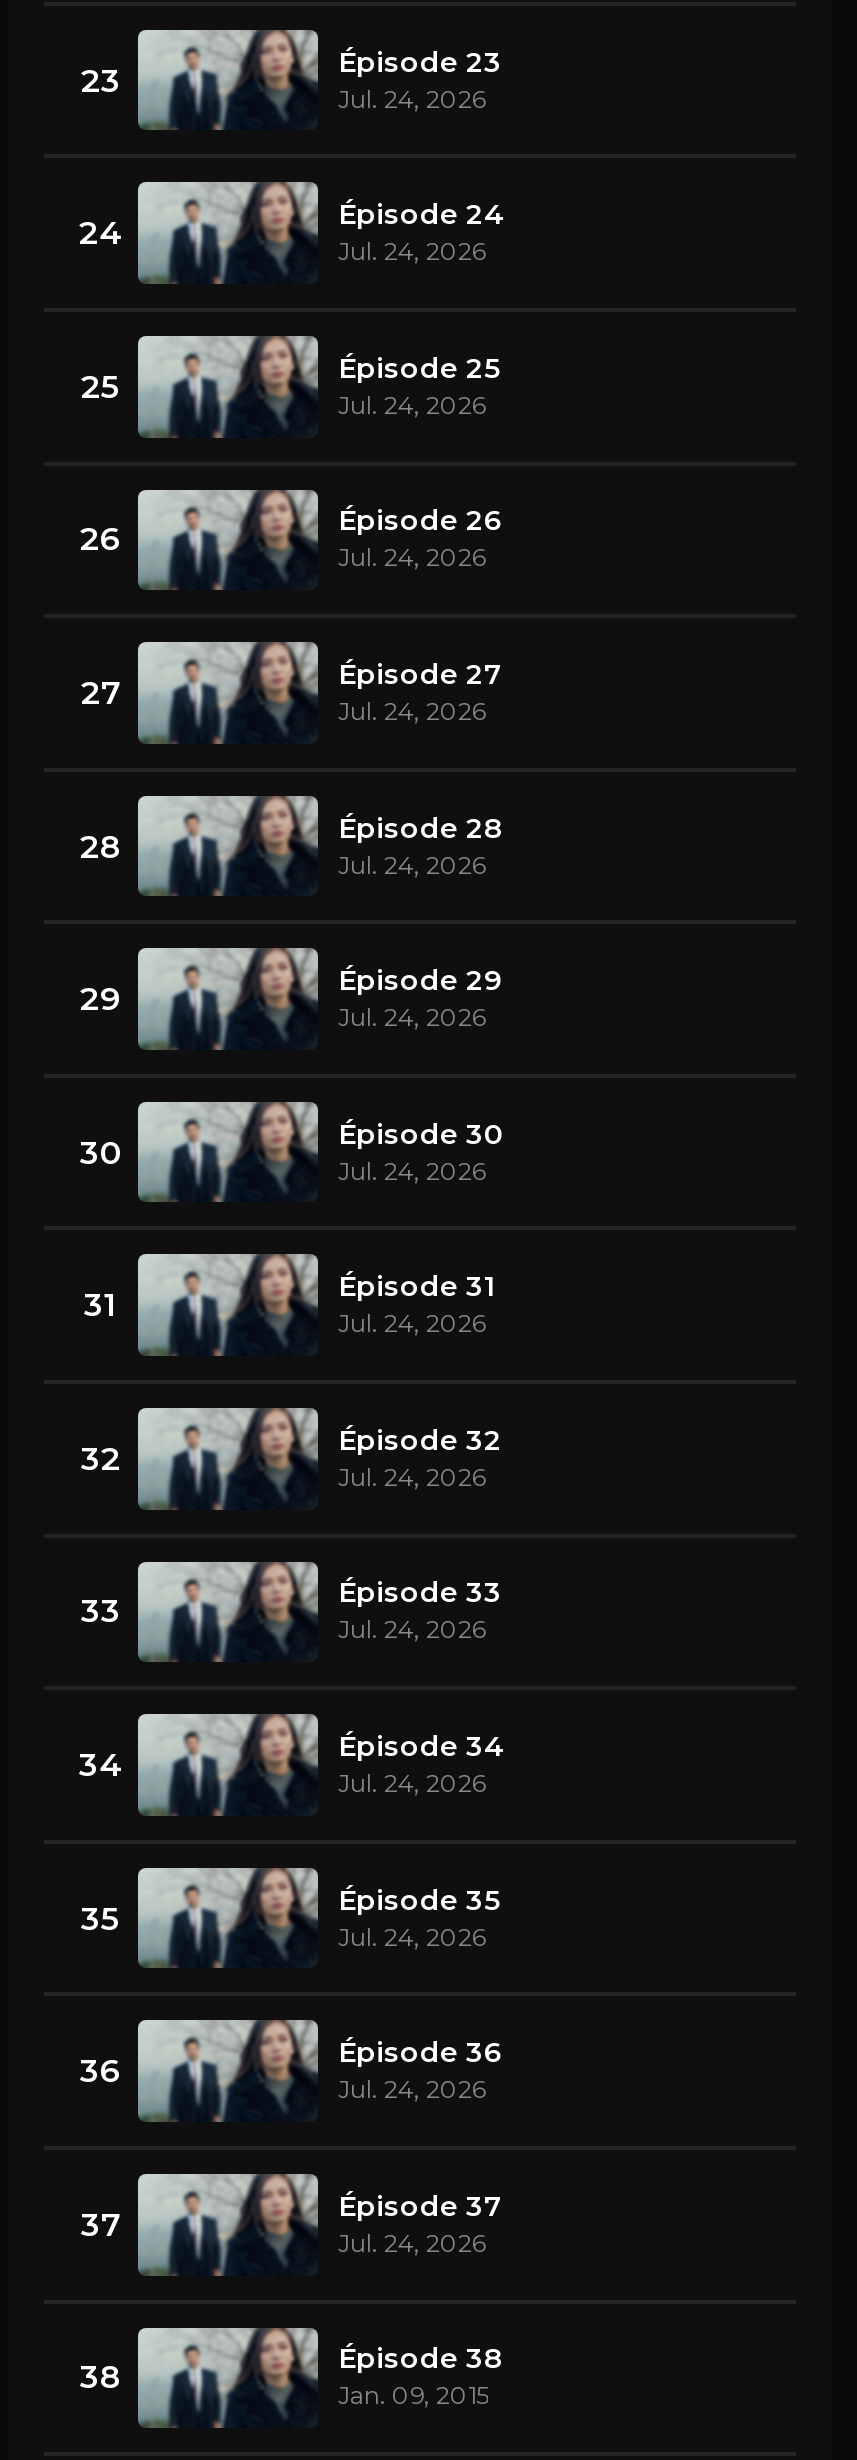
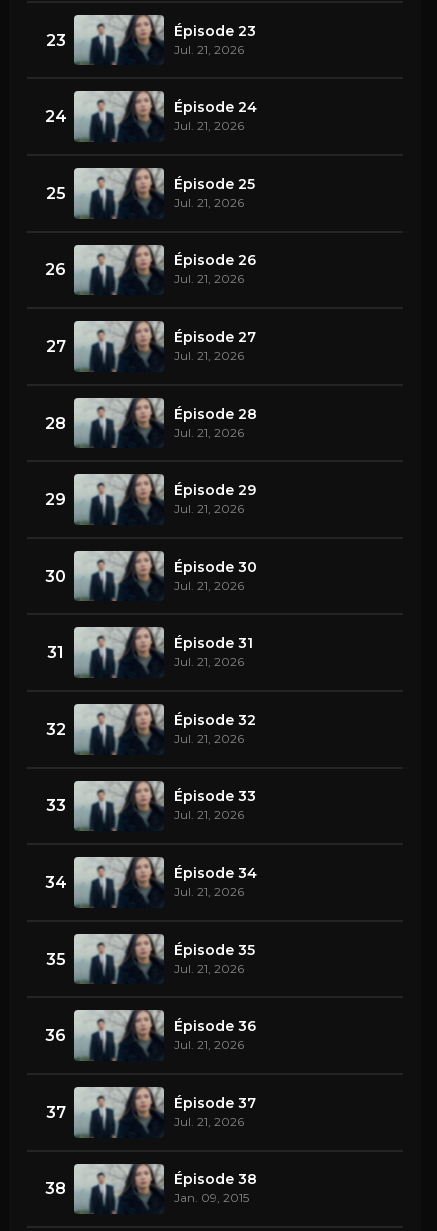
[338,83,486,113] Jul. 24, 2026 -> [174,42,244,57] Jul. 21, 2026
[338,236,486,266] Jul. 24, 2026 -> [174,118,244,133] Jul. 21, 2026
[338,390,486,420] Jul. 24, 2026 -> [174,195,244,210] Jul. 21, 2026
[338,543,486,573] Jul. 24, 2026 -> [174,271,244,286] Jul. 21, 2026
[338,696,486,726] Jul. 24, 2026 -> [174,348,244,363] Jul. 21, 2026
[338,849,486,879] Jul. 24, 2026 -> [174,424,244,439] Jul. 21, 2026
[338,1002,486,1032] Jul. 24, 2026 -> [174,501,244,516] Jul. 21, 2026
[338,1155,486,1185] Jul. 24, 2026 -> [174,578,244,593] Jul. 21, 2026
[338,1308,486,1338] Jul. 24, 2026 -> [174,654,244,669] Jul. 21, 2026
[338,1462,486,1492] Jul. 24, 2026 -> [174,731,244,746] Jul. 21, 2026
[338,1615,486,1645] Jul. 24, 2026 -> [174,807,244,822] Jul. 21, 2026
[338,1768,486,1798] Jul. 24, 2026 -> [174,884,244,899] Jul. 21, 2026
[338,1921,486,1951] Jul. 24, 2026 -> [174,961,244,976] Jul. 21, 2026
[338,2074,486,2104] Jul. 24, 2026 -> [174,1037,244,1052] Jul. 21, 2026
[338,2227,486,2257] Jul. 24, 2026 -> [174,1114,244,1129] Jul. 21, 2026

